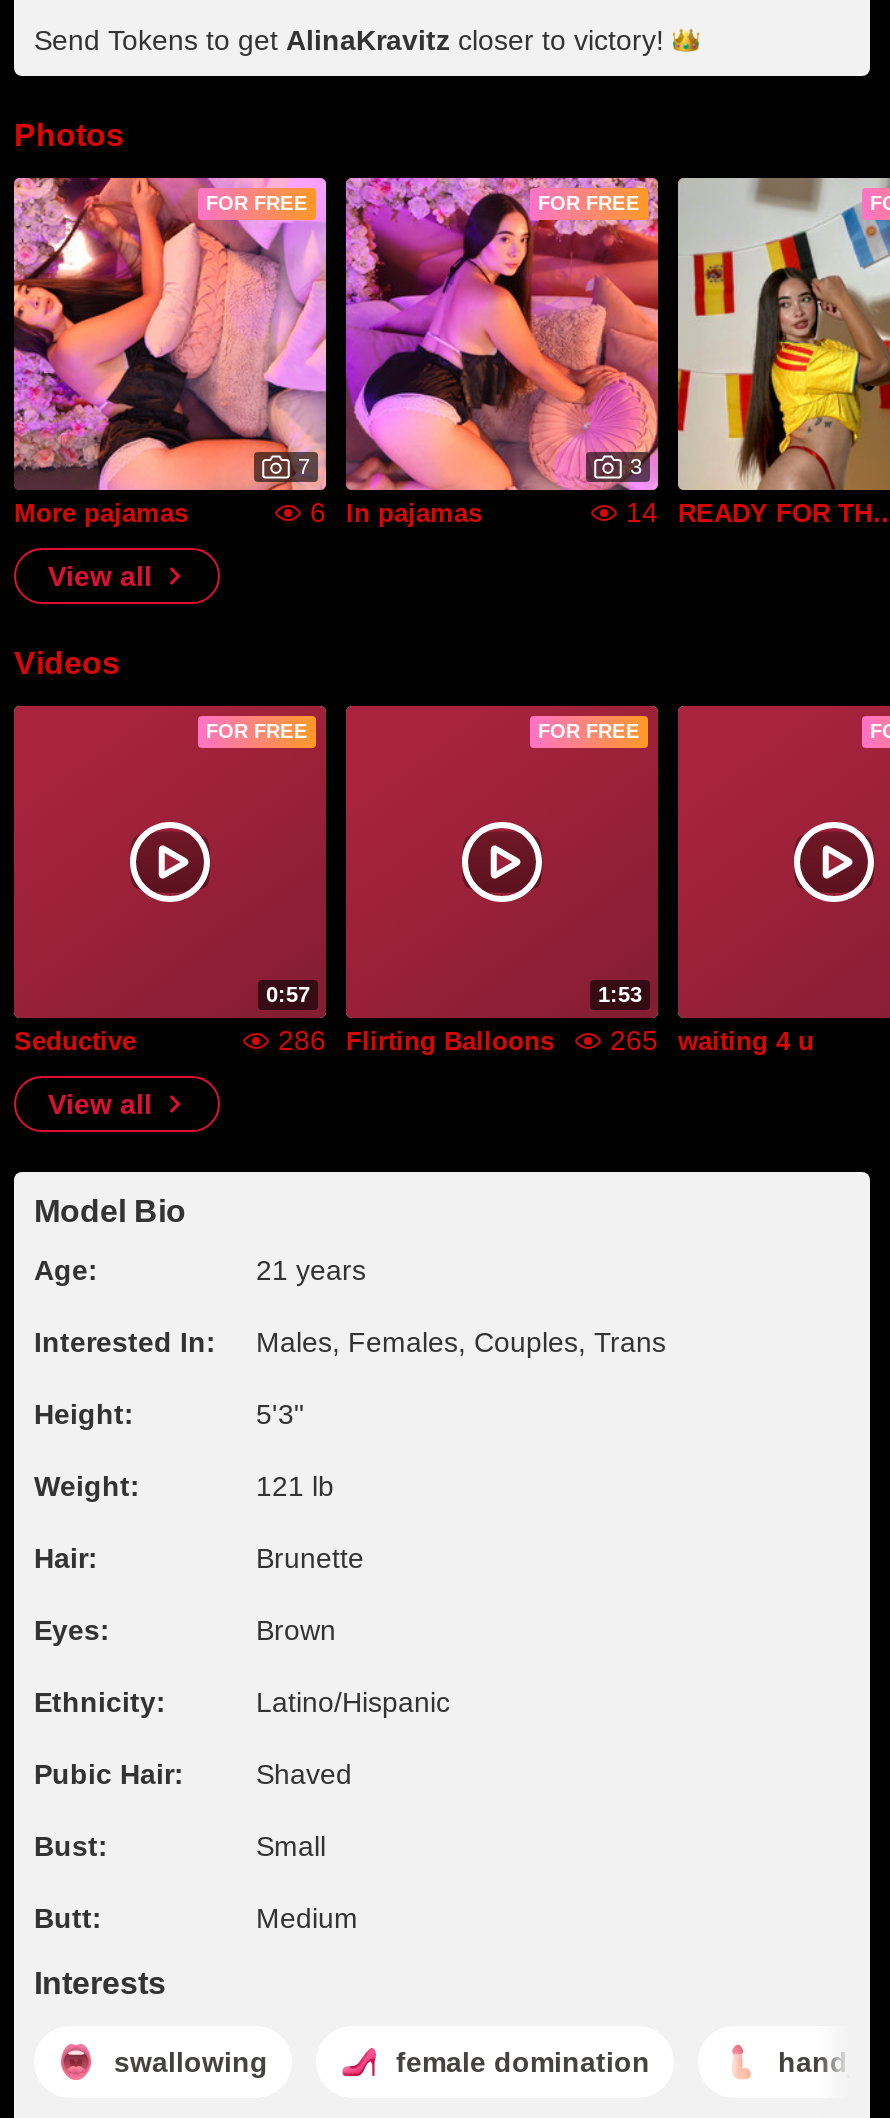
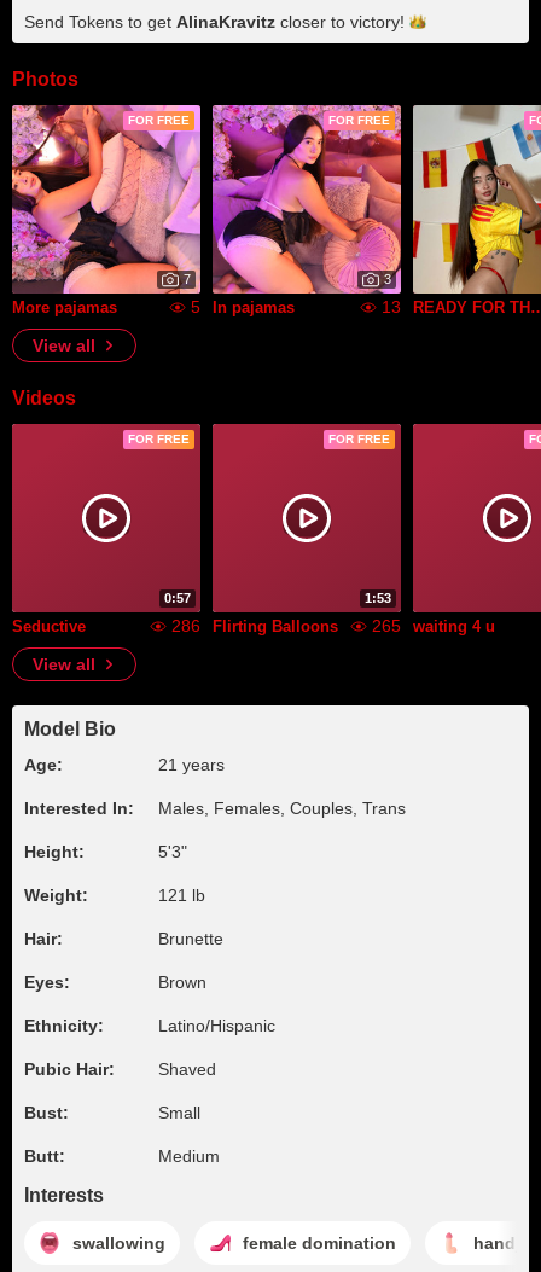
[310,496,482,528] 6 In pajamas -> [191,297,295,316] 5 In pajamas
[626,496,658,528] 14 -> [382,297,401,316] 13

